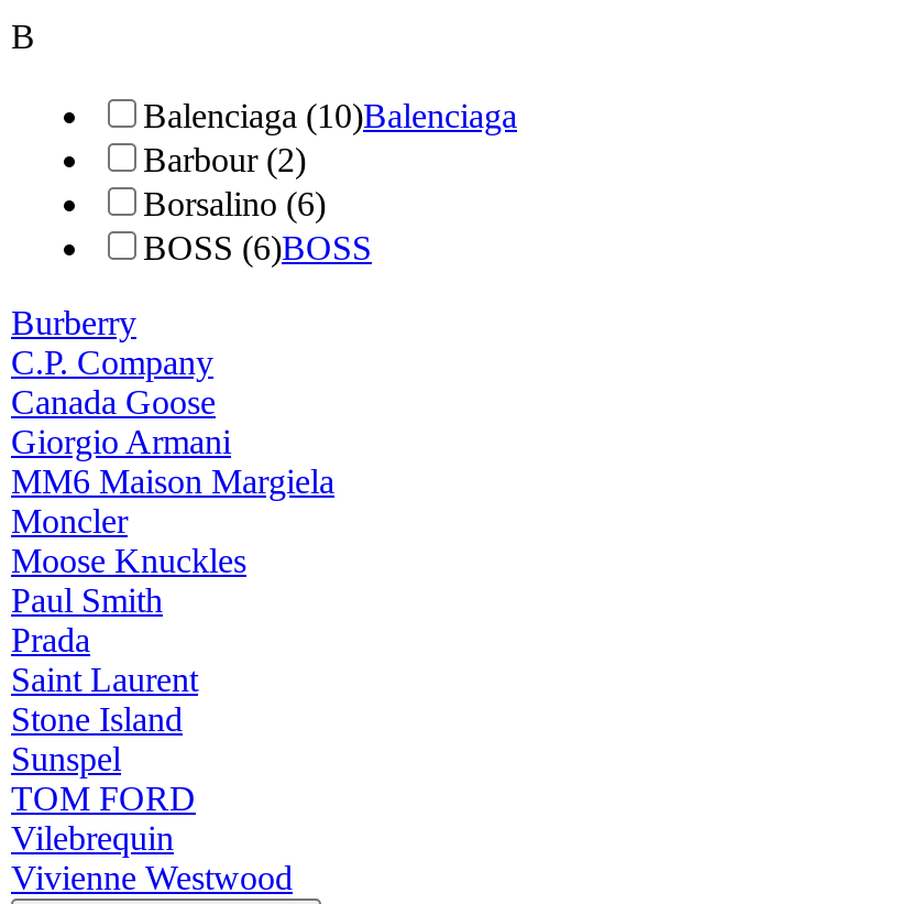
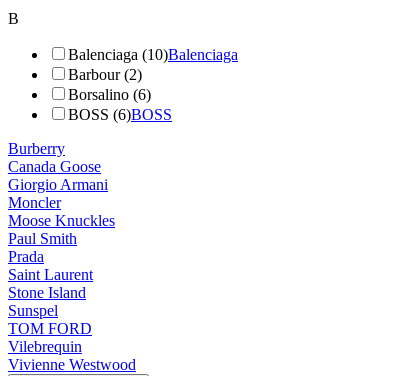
[11,345,213,382] C.P. Company -> none
[11,464,334,501] MM6 Maison Margiela -> none

